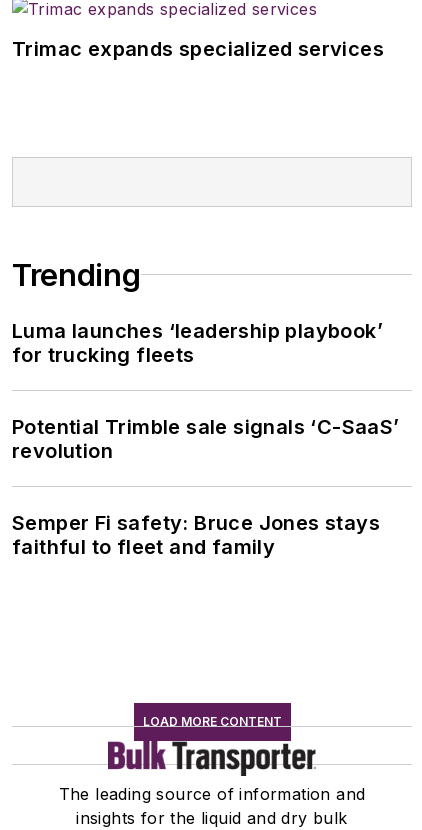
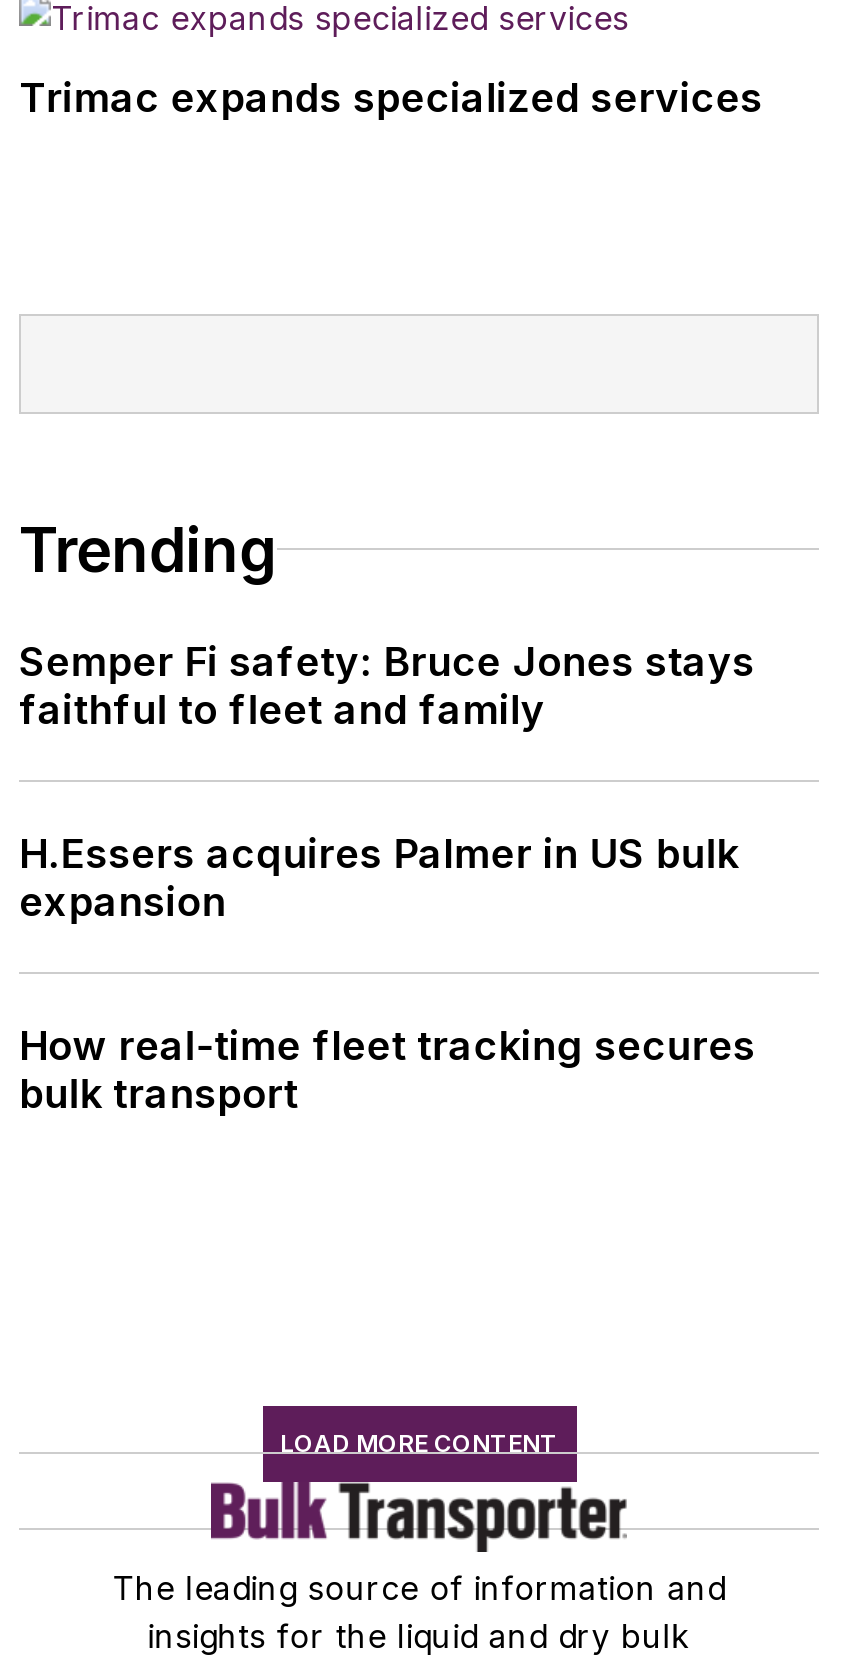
[12,319,400,463] Luma launches ‘leadership playbook’ | for trucking fleets | Potential Trimble sale signals ‘C-SaaS’ | revolution -> none
moved [12,511,380,559] -> [19,638,755,734]: Semper Fi safety: Bruce Jones stays | faithful to fleet and family
none -> [19,830,756,1118] H.Essers acquires Palmer in US bulk | expansion | How real-time fleet tracking secures | bulk transport

